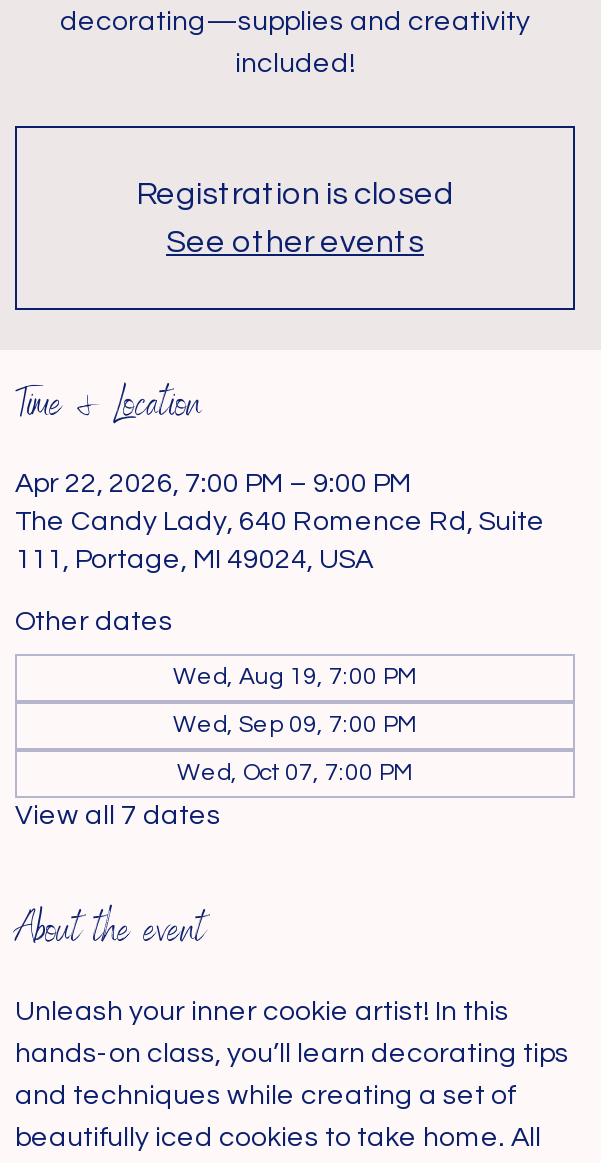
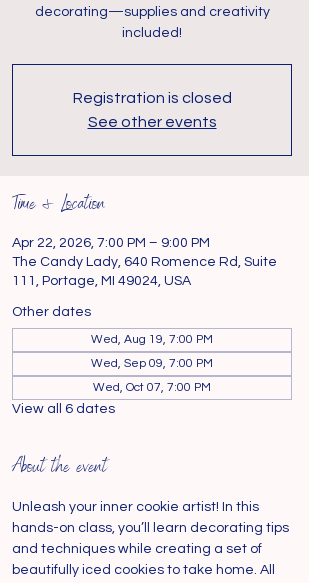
[15,802,221,830] View all 7 dates -> [12,402,115,416] View all 6 dates

